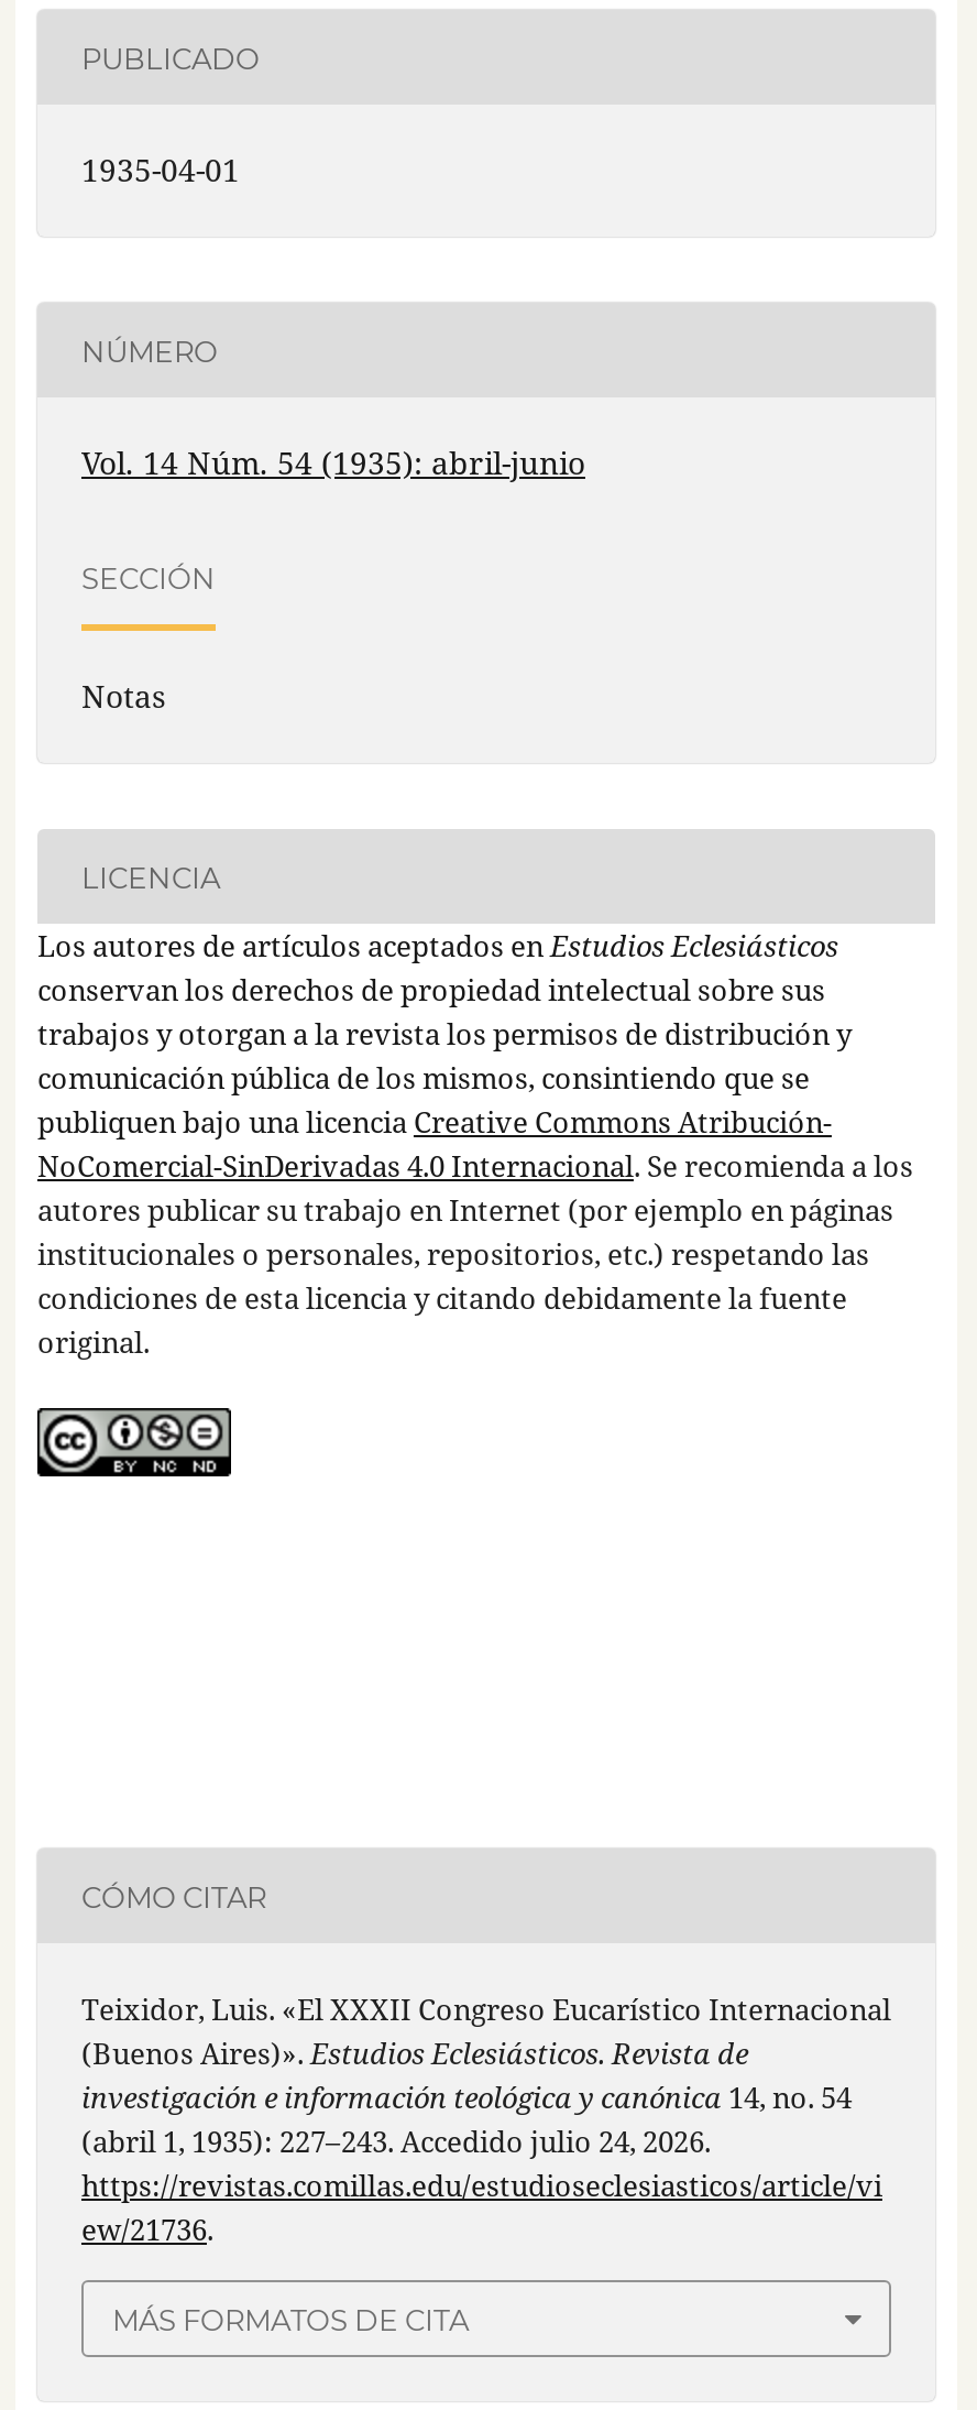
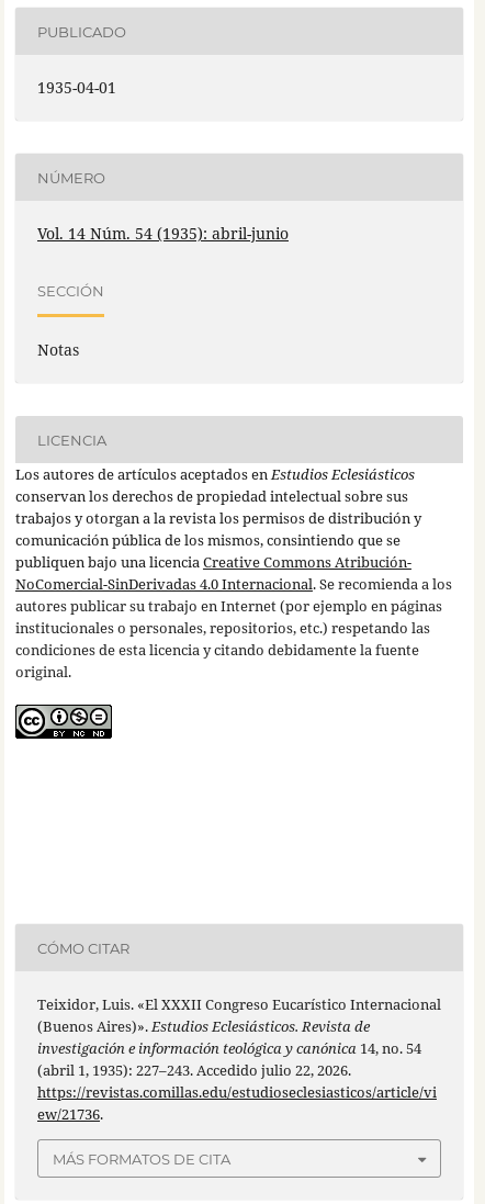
[81,2122,711,2162] (abril 1, 1935): 227–243. Accedido julio 24, 2026. -> [37,1060,351,1080] (abril 1, 1935): 227–243. Accedido julio 22, 2026.

